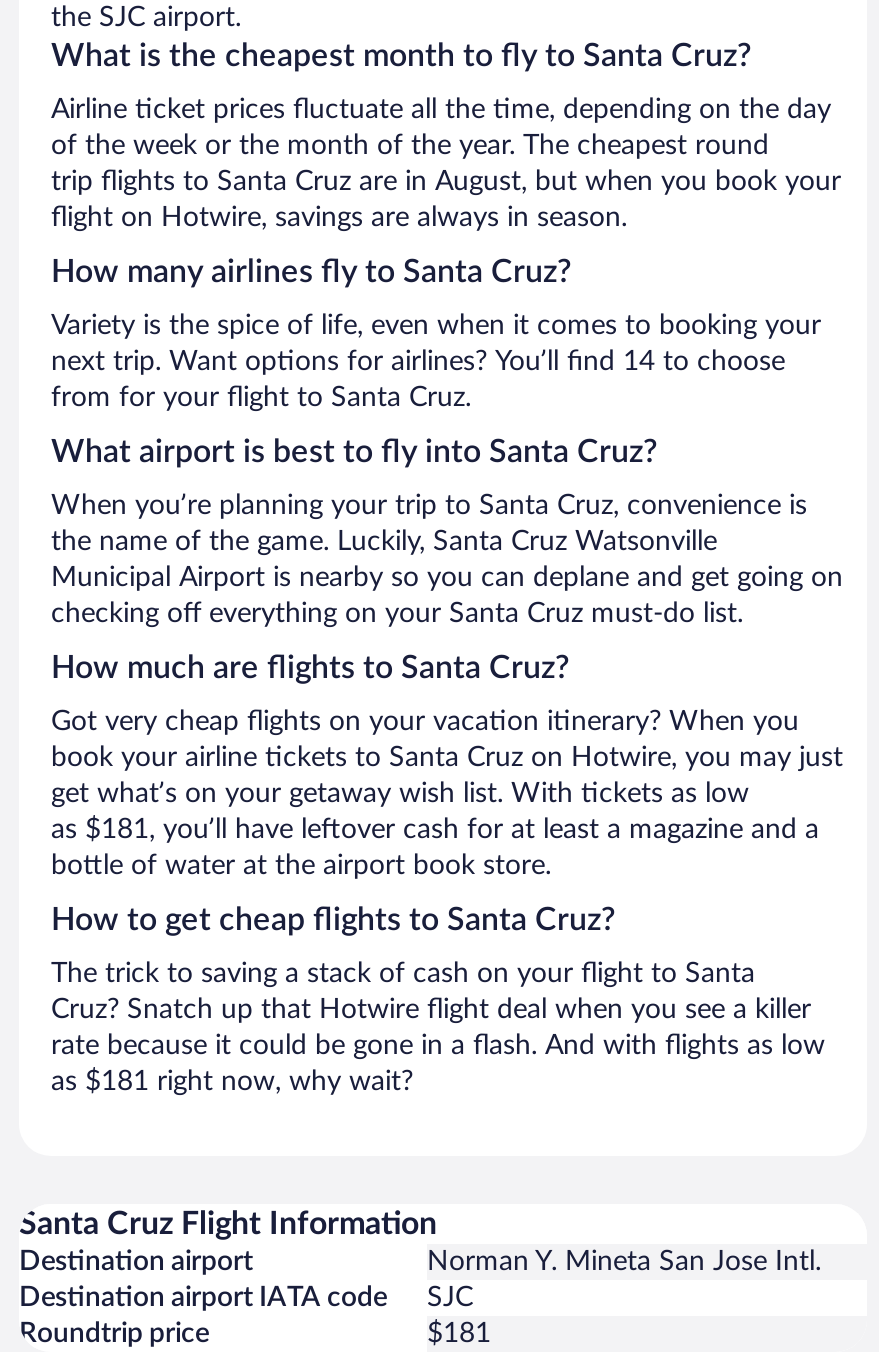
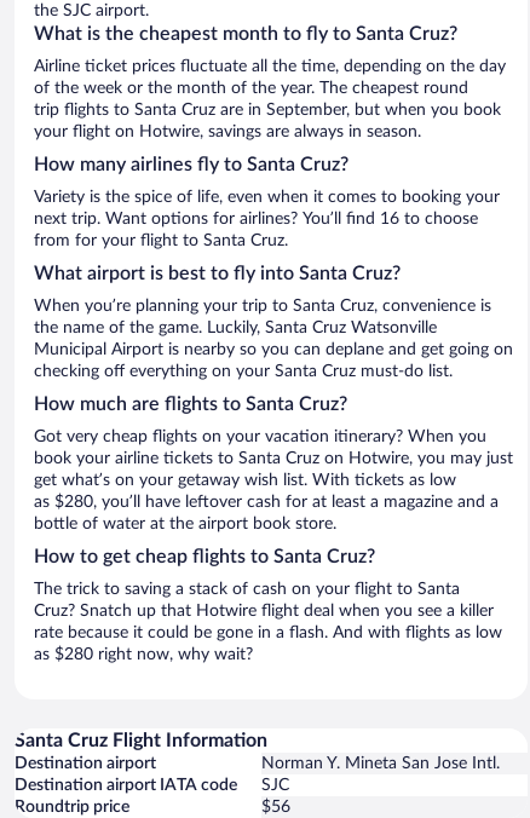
[51,167,841,231] trip flights to Santa Cruz are in August, but when you book your | flight on Hotwire, savings are always in season. -> [34,101,501,140] trip flights to Santa Cruz are in September, but when you book | your flight on Hotwire, savings are always in season.
[51,347,785,375] next trip. Want options for airlines? You’ll find 14 to choose -> [34,210,478,227] next trip. Want options for airlines? You’ll find 16 to choose
[51,815,819,843] as $181, you’ll have leftover cash for at least a magazine and a -> [34,493,499,510] as $280, you’ll have leftover cash for at least a magazine and a
[51,1067,413,1095] as $181 right now, why wait? -> [34,646,253,663] as $280 right now, why wait?
[427,1319,491,1347] $181 -> [261,798,290,815] $56

